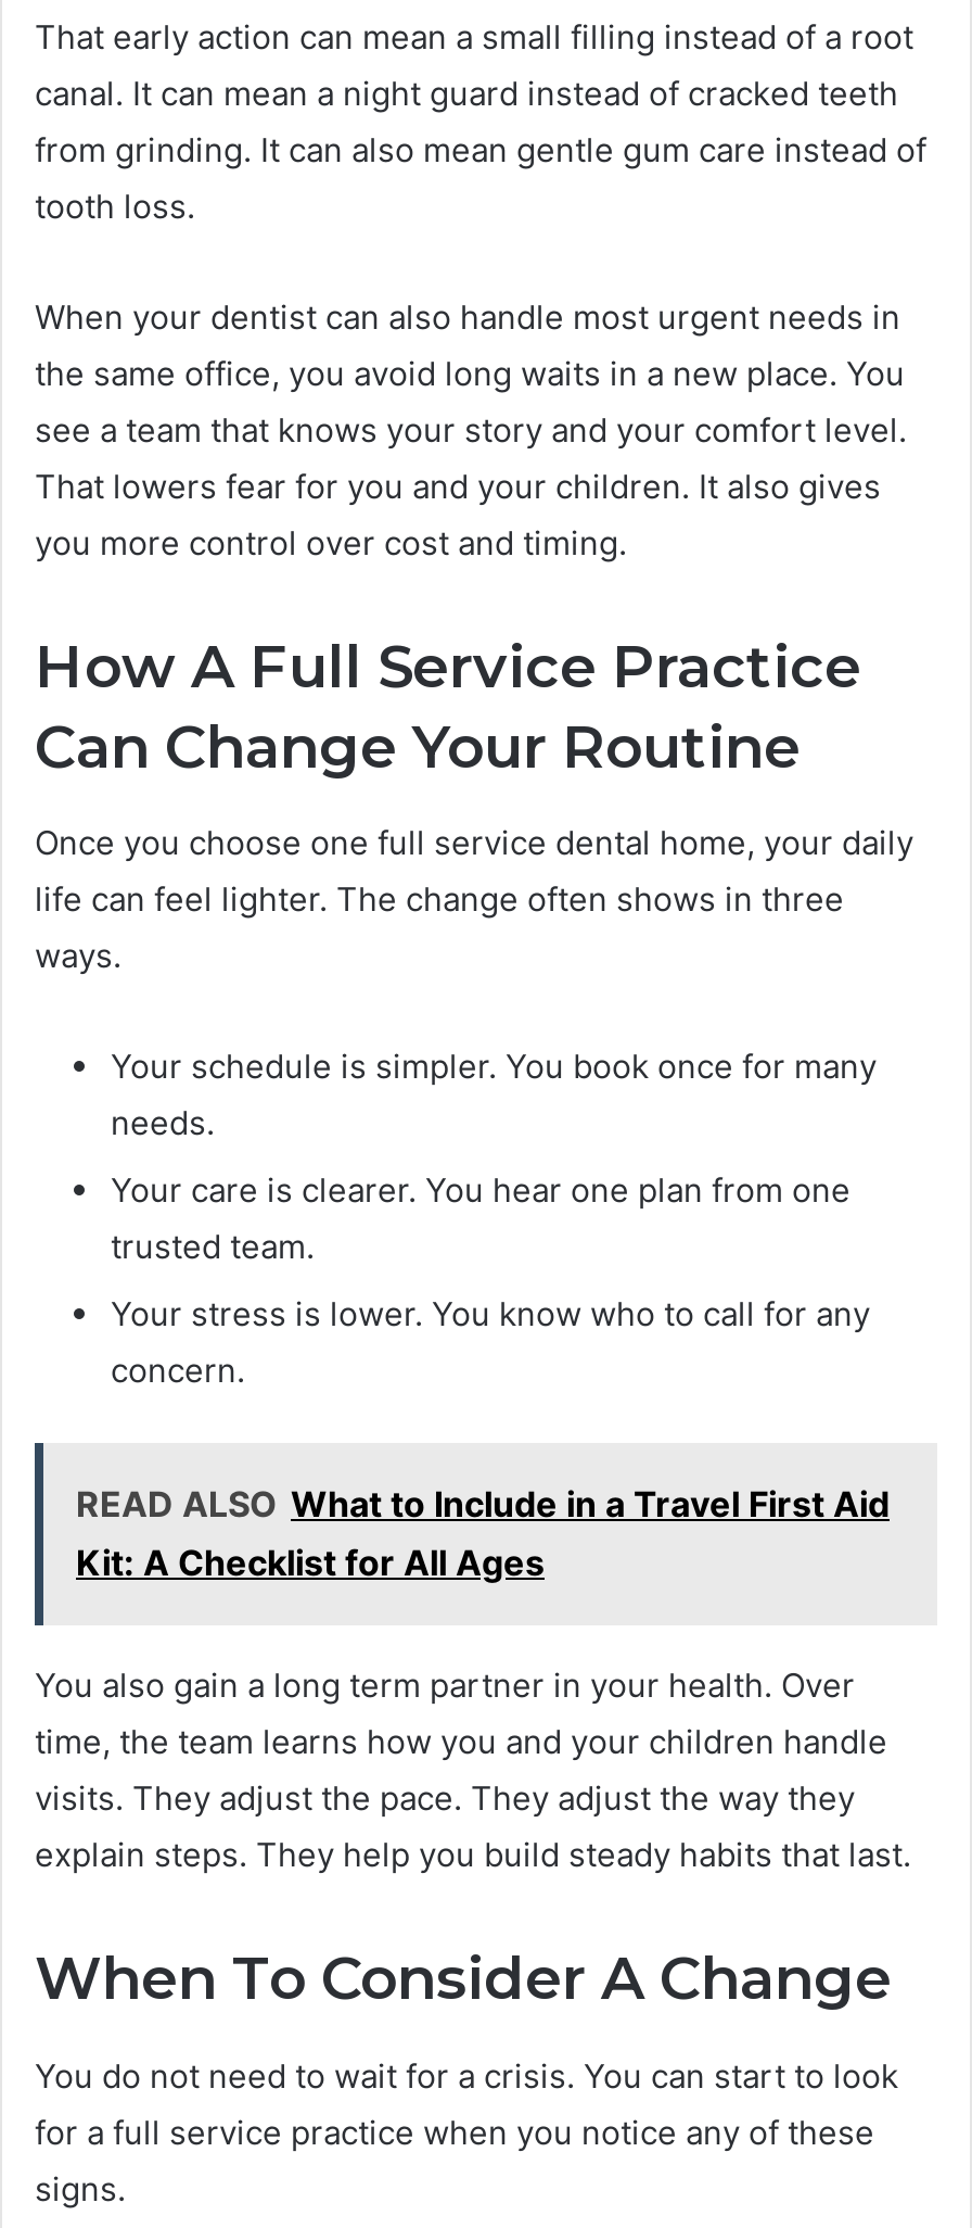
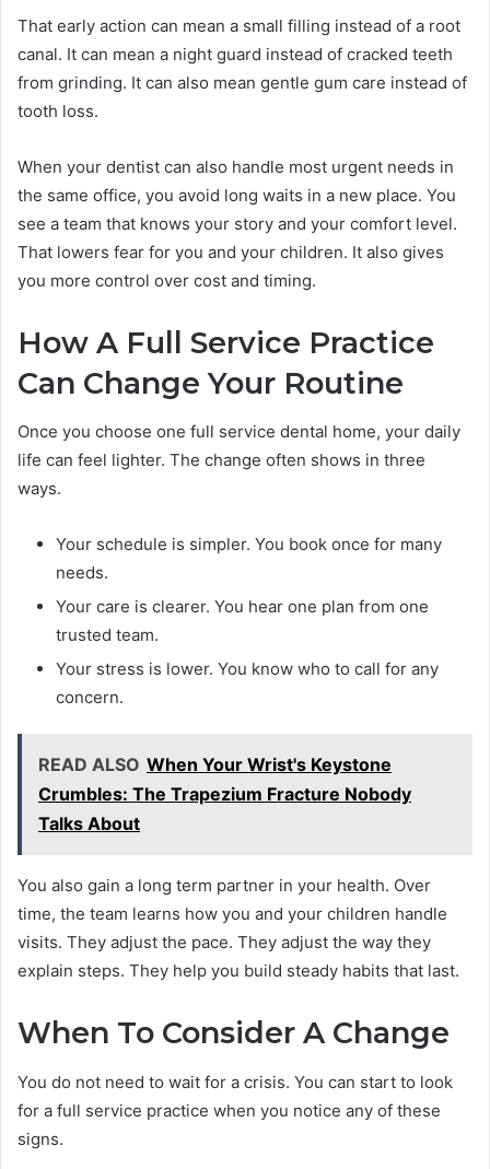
[76,1482,890,1584] READ ALSO What to Include in a Travel First Aid | Kit: A Checklist for All Ages -> [38,754,411,834] READ ALSO When Your Wrist's Keystone | Crumbles: The Trapezium Fracture Nobody | Talks About

